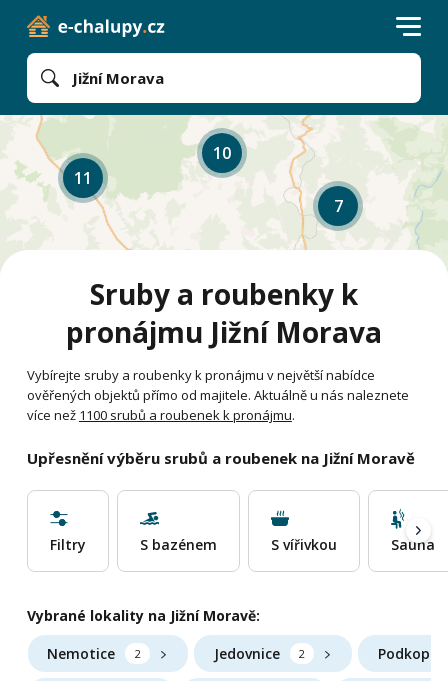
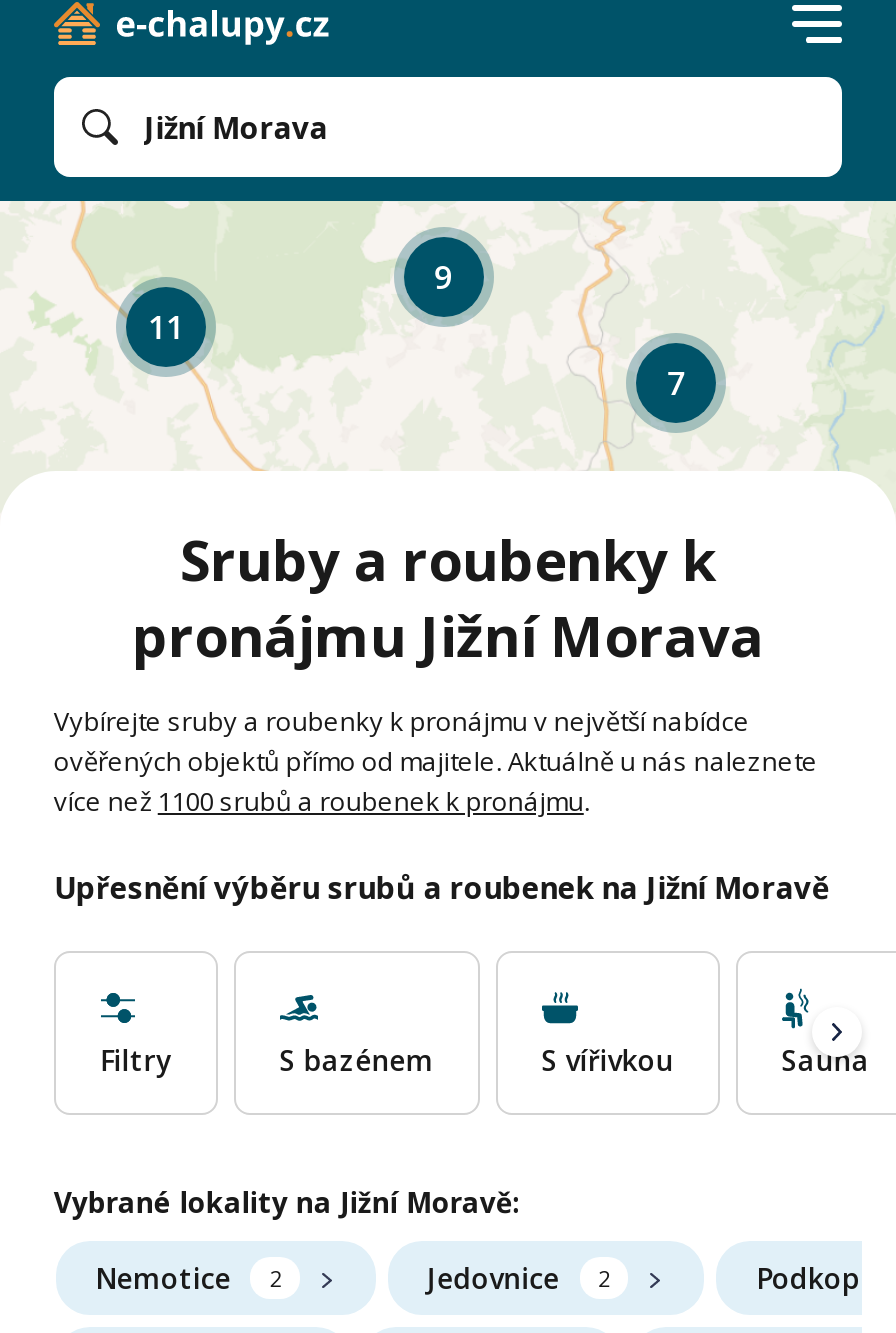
[213,142,231,164] 10 -> [434,255,452,299] 9

